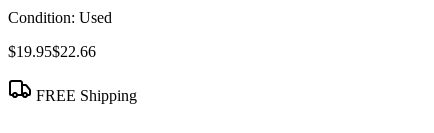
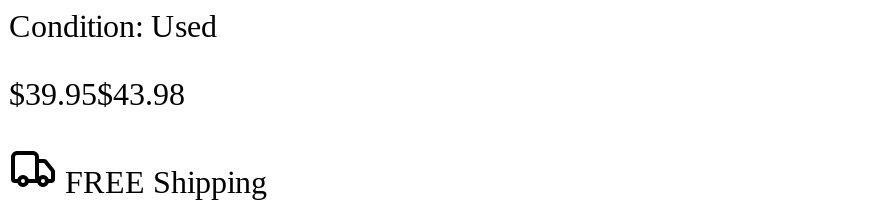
[8,43,96,60] $19.95$22.66 -> [9,77,185,111] $39.95$43.98

